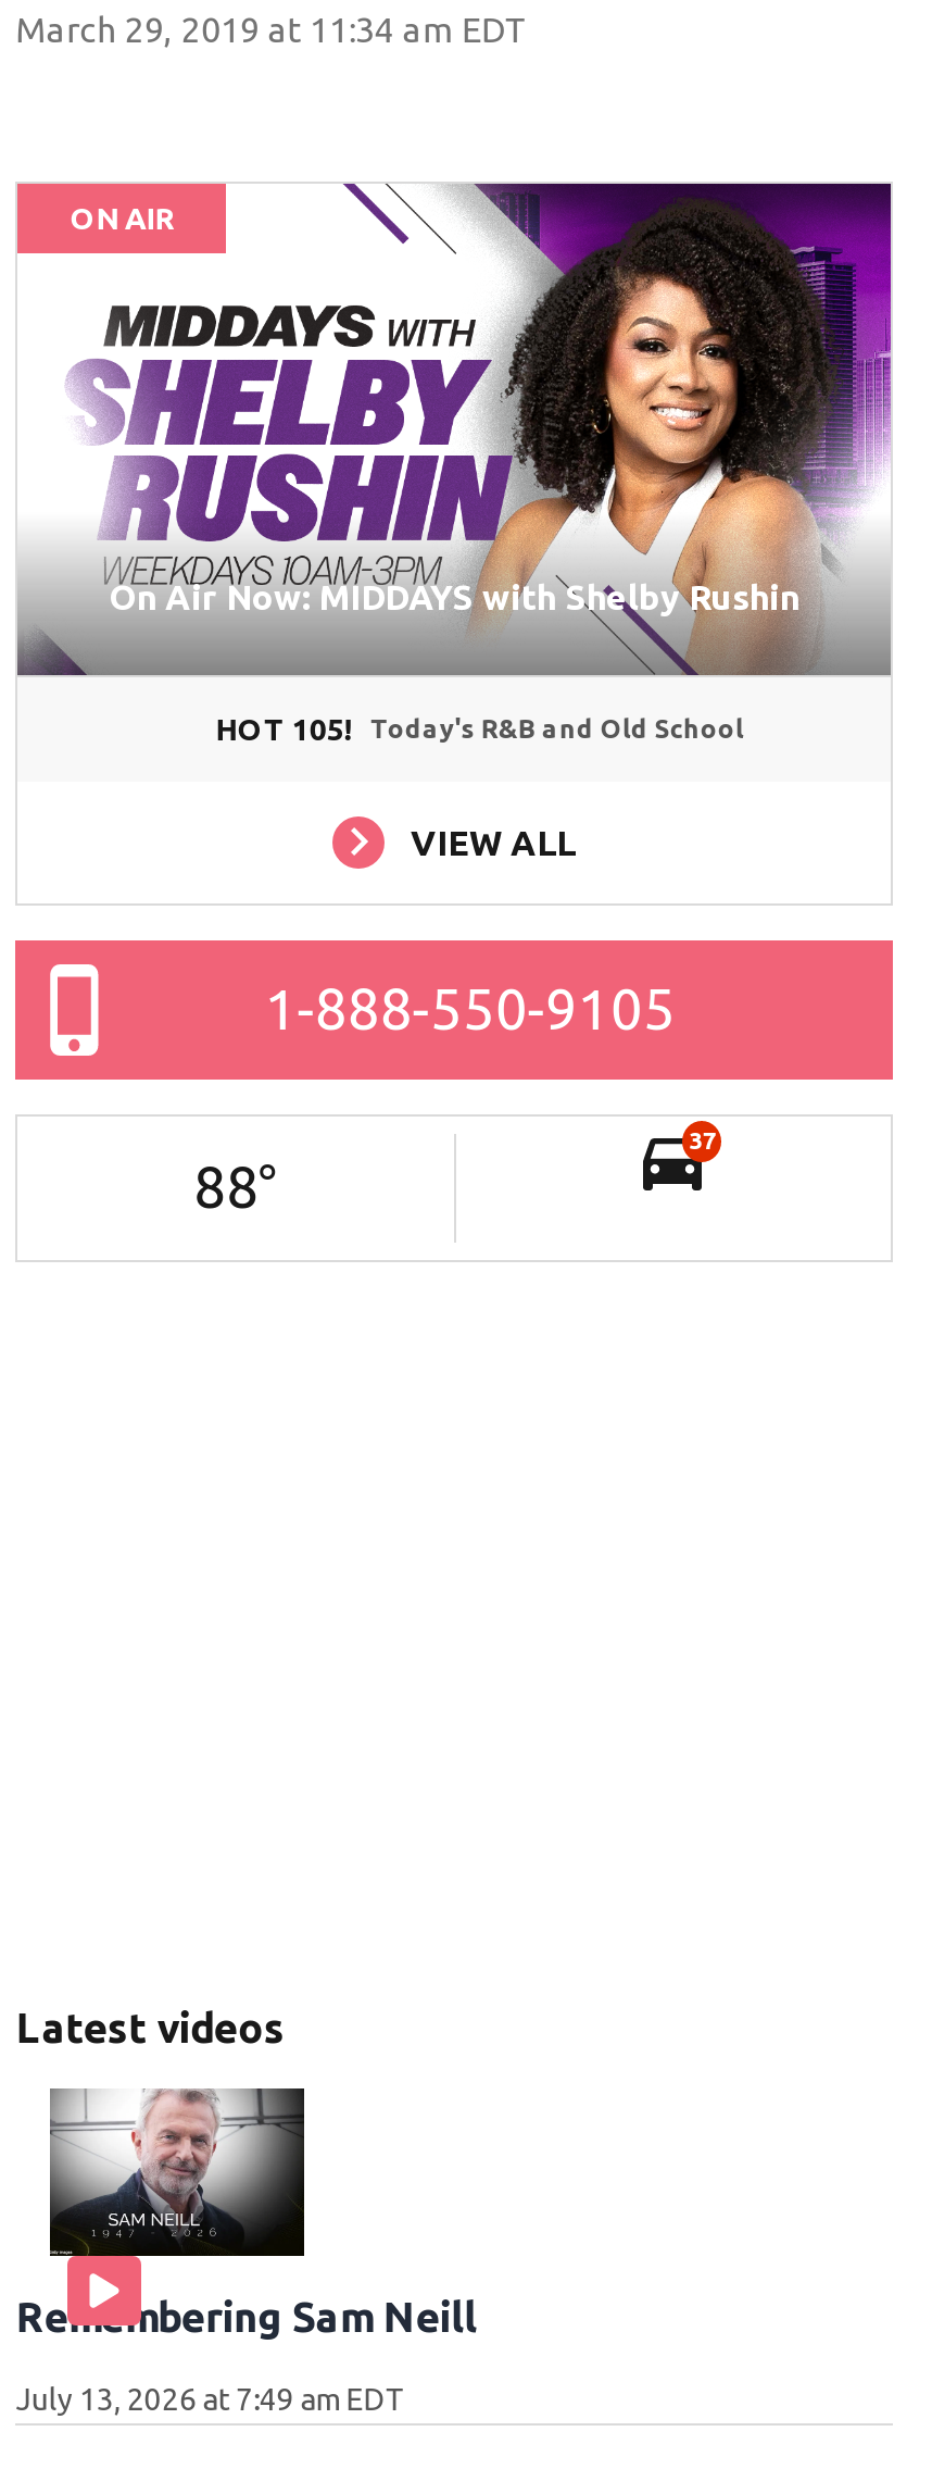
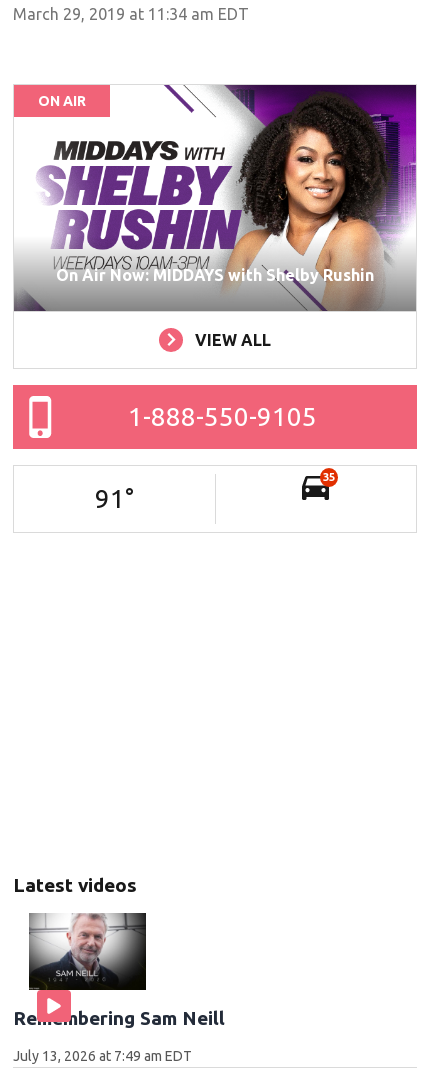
[216,711,744,746] HOT 105! | Today's R&B and Old School -> none
[690,1127,716,1153] 37 -> [323,471,335,483] 35
[194,1156,278,1219] 88° -> [95,484,134,513] 91°

